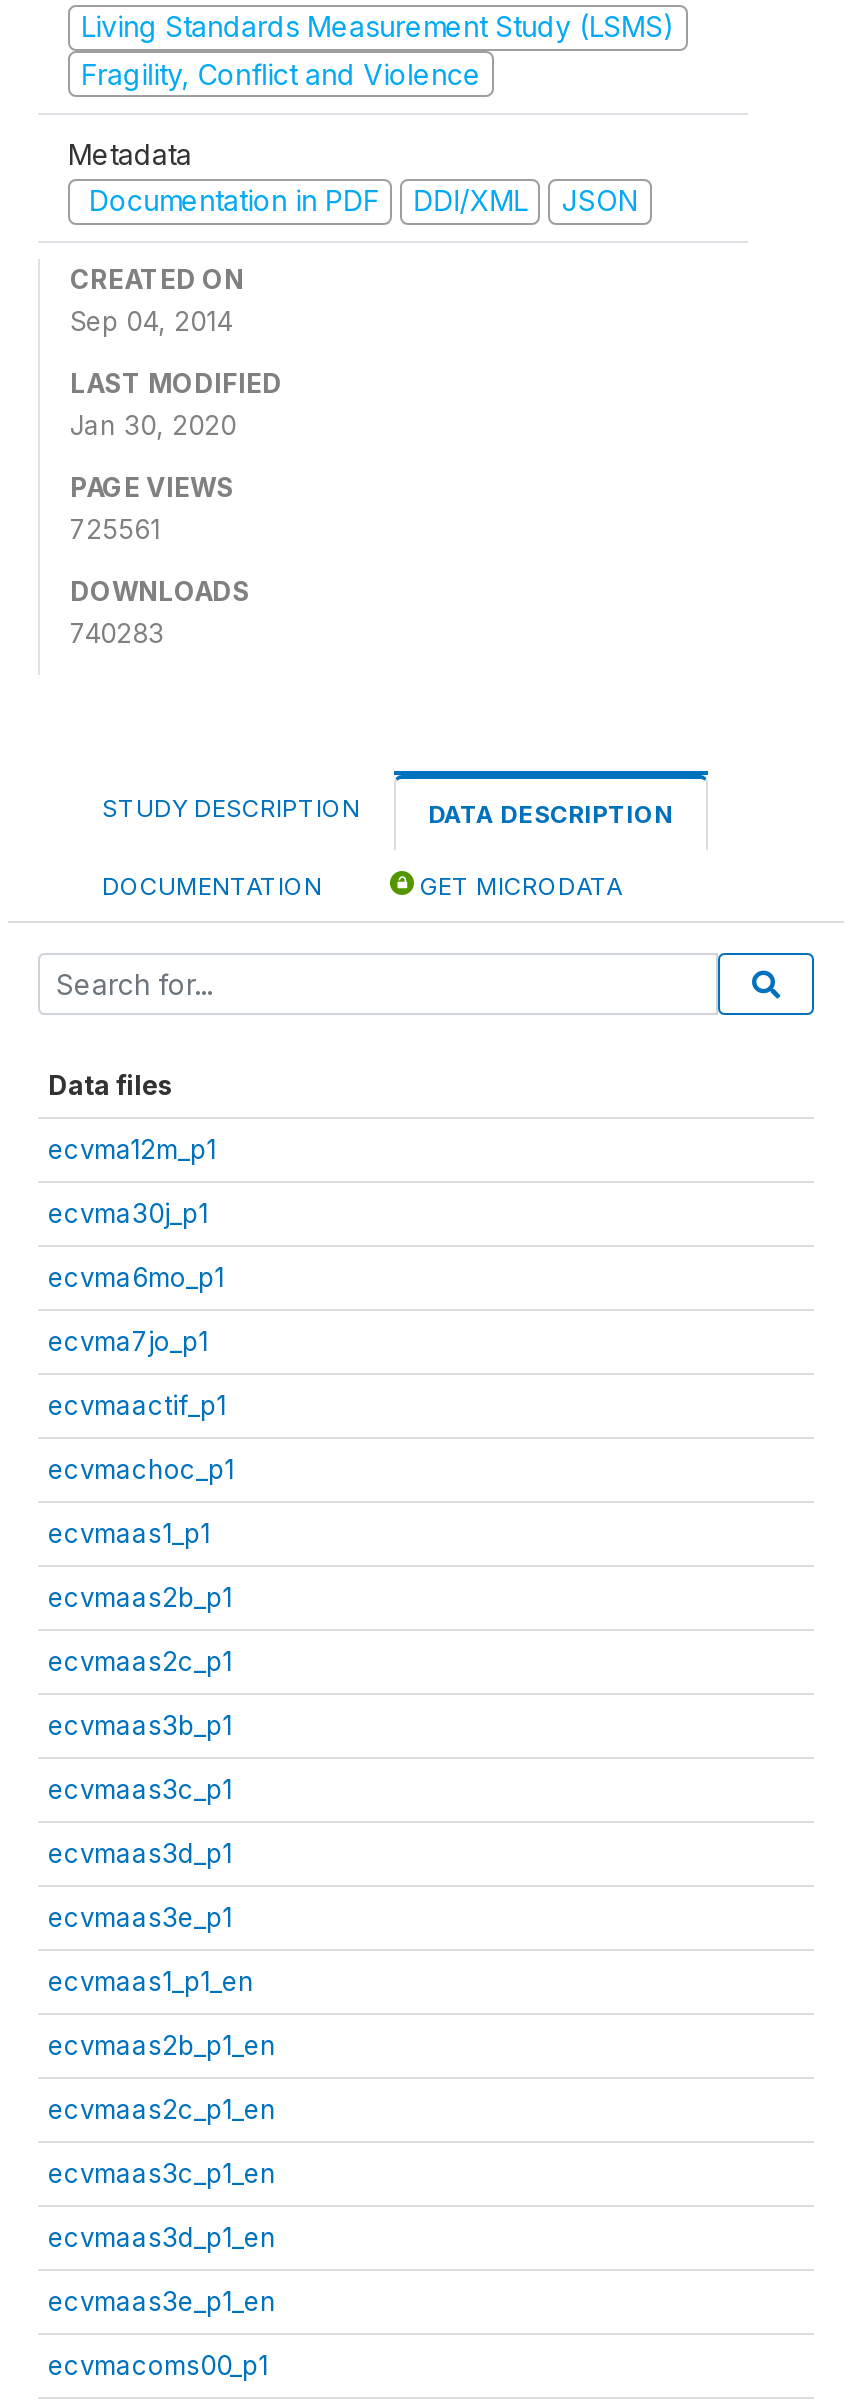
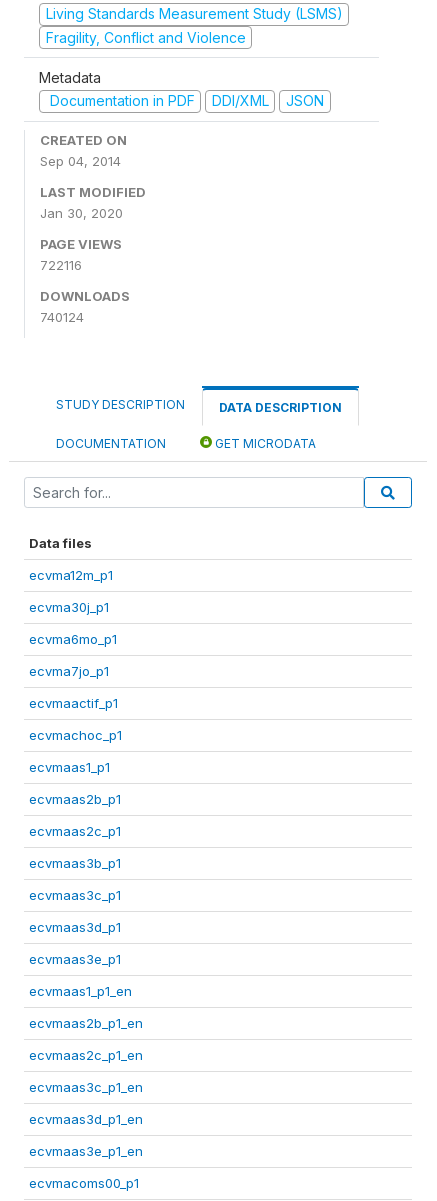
[70,512,160,544] 725561 -> [40,256,82,272] 722116
[70,616,164,648] 740283 -> [40,308,84,324] 740124

